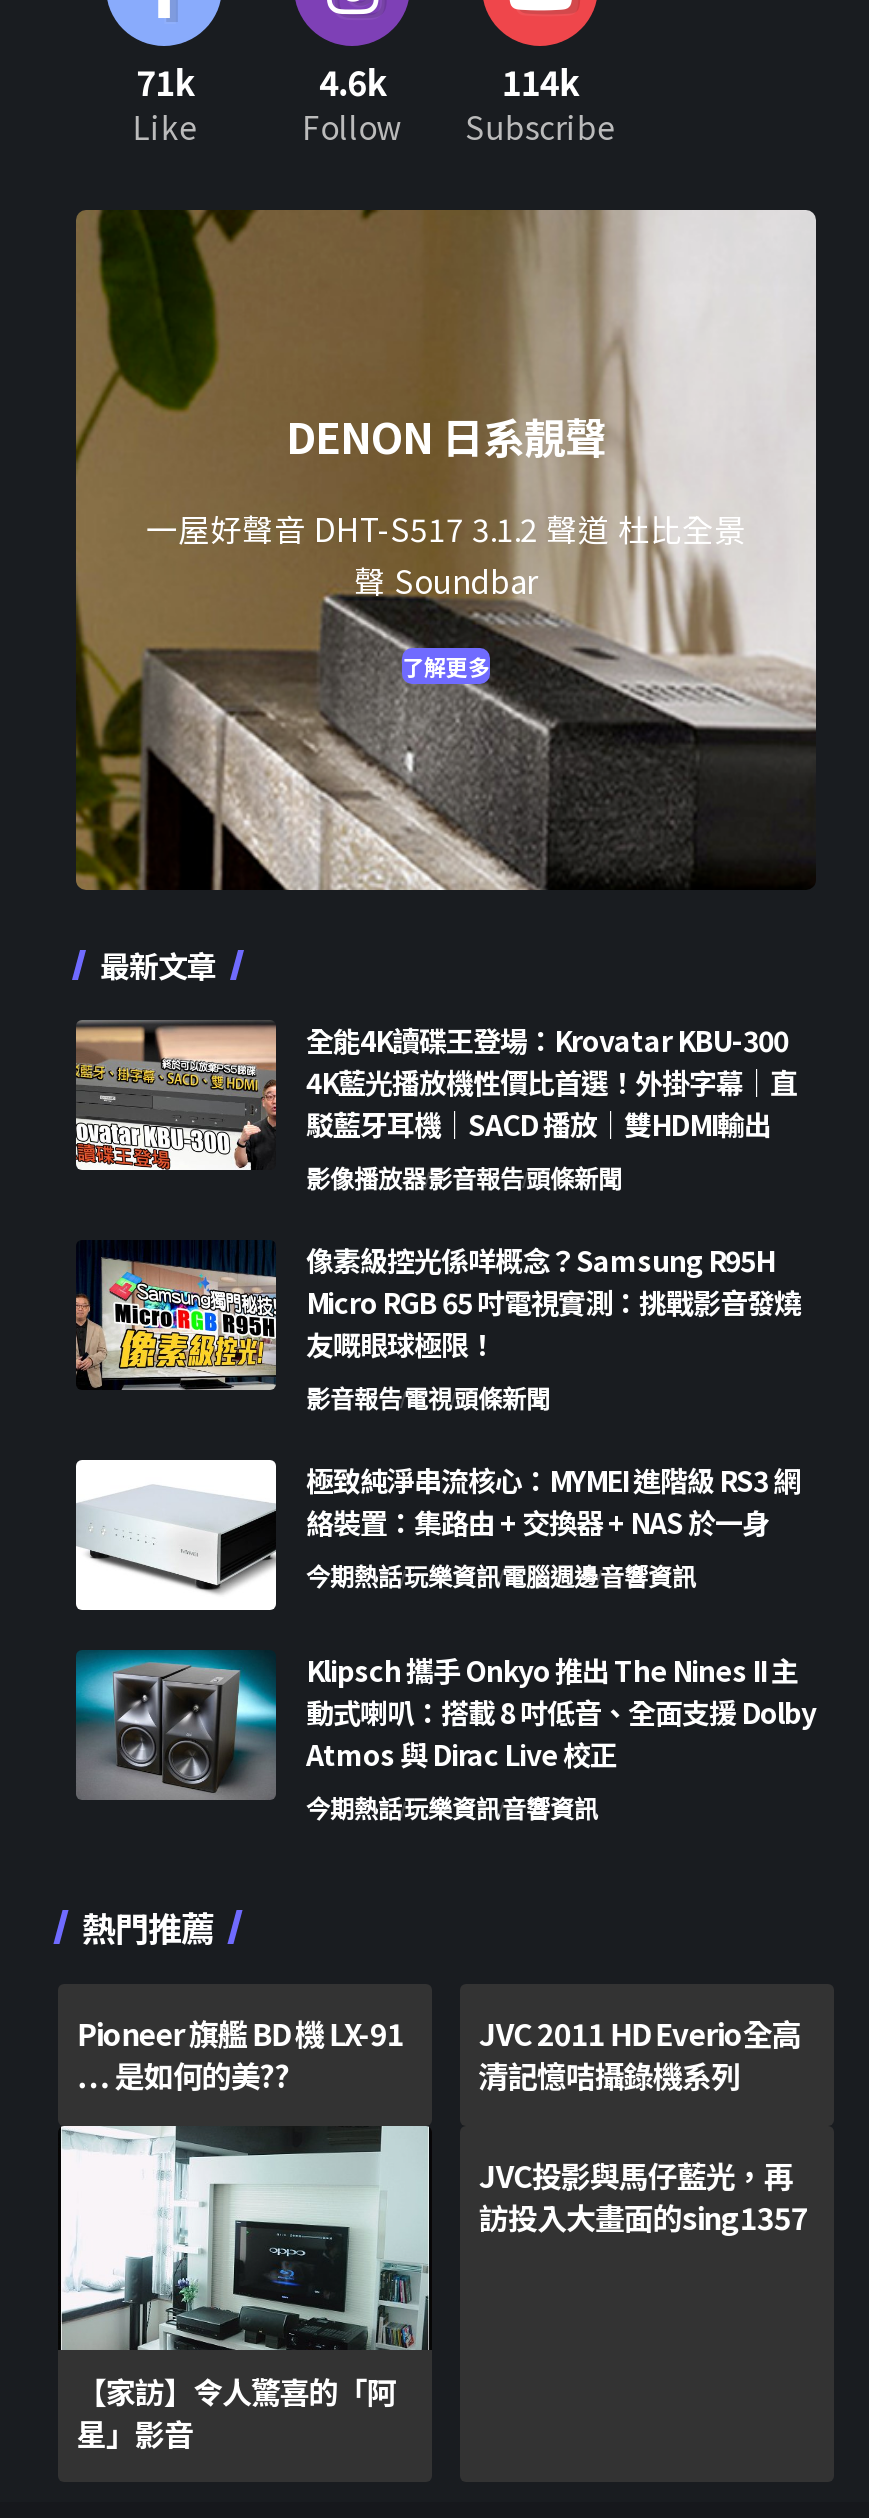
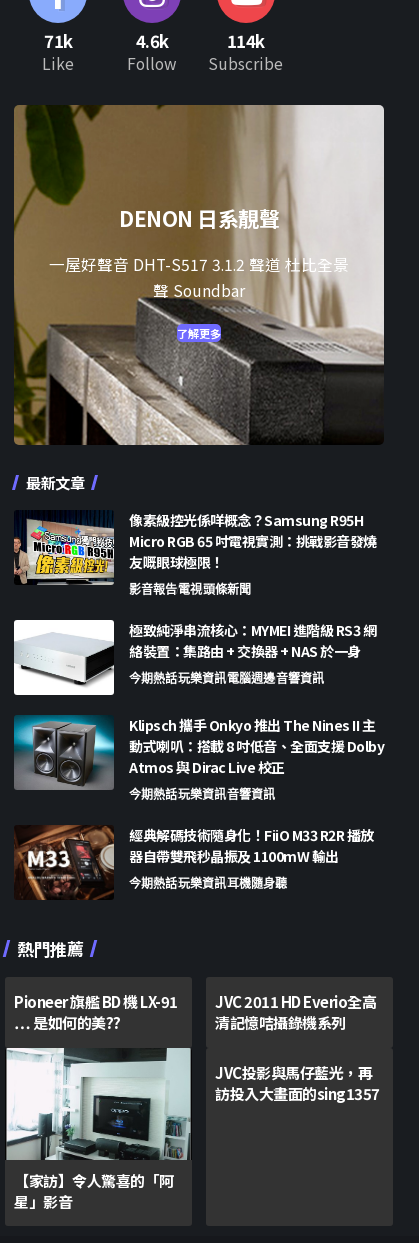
[74,1020,797,1196] [image] | 全能4K讀碟王登場：Krovatar KBU-300 | 4K藍光播放機性價比首選！外掛字幕｜直 | 駁藍牙耳機｜SACD 播放｜雙HDMI輸出 | 影像播放器影音報告頭條新聞 -> none
moved [72,1238,816,1826] -> [12,509,384,803]: [image] | 像素級控光係咩概念？Samsung R95H | Micro RGB 65 吋電視實測：挑戰影音發燒 | ... | Atmos 與 Dirac Live 校正 | 今期熱話玩樂資訊音響資訊
none -> [15,824,373,900] [image] | 經典解碼技術隨身化！FiiO M33 R2R 播放 | 器自帶雙飛秒晶振及 1100mW 輸出 | 今期熱話玩樂資訊耳機隨身聽

